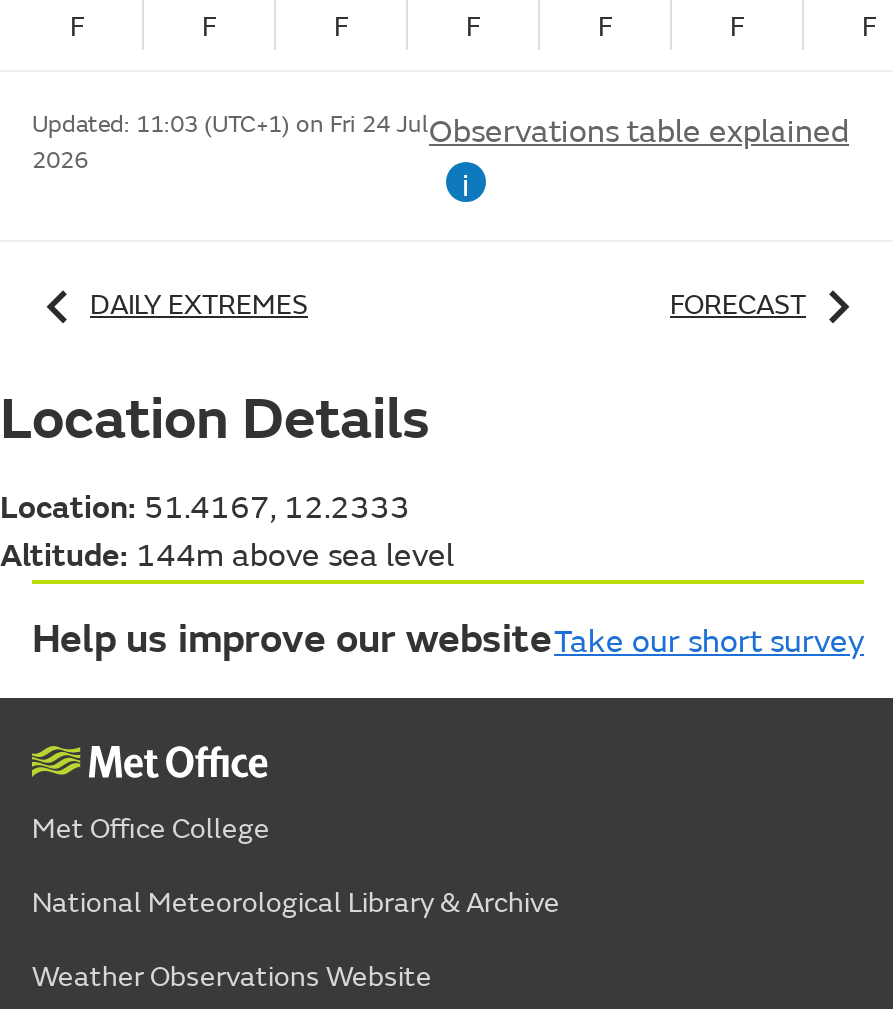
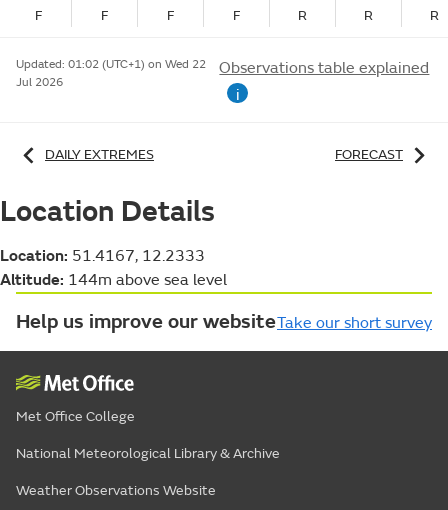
[598,10,876,44] F | F | F -> [298,7,439,24] R | R | R
[32,110,428,176] Updated: 11:03 (UTC+1) on Fri 24 Jul | 2026 -> [16,57,206,90] Updated: 01:02 (UTC+1) on Wed 22 | Jul 2026

